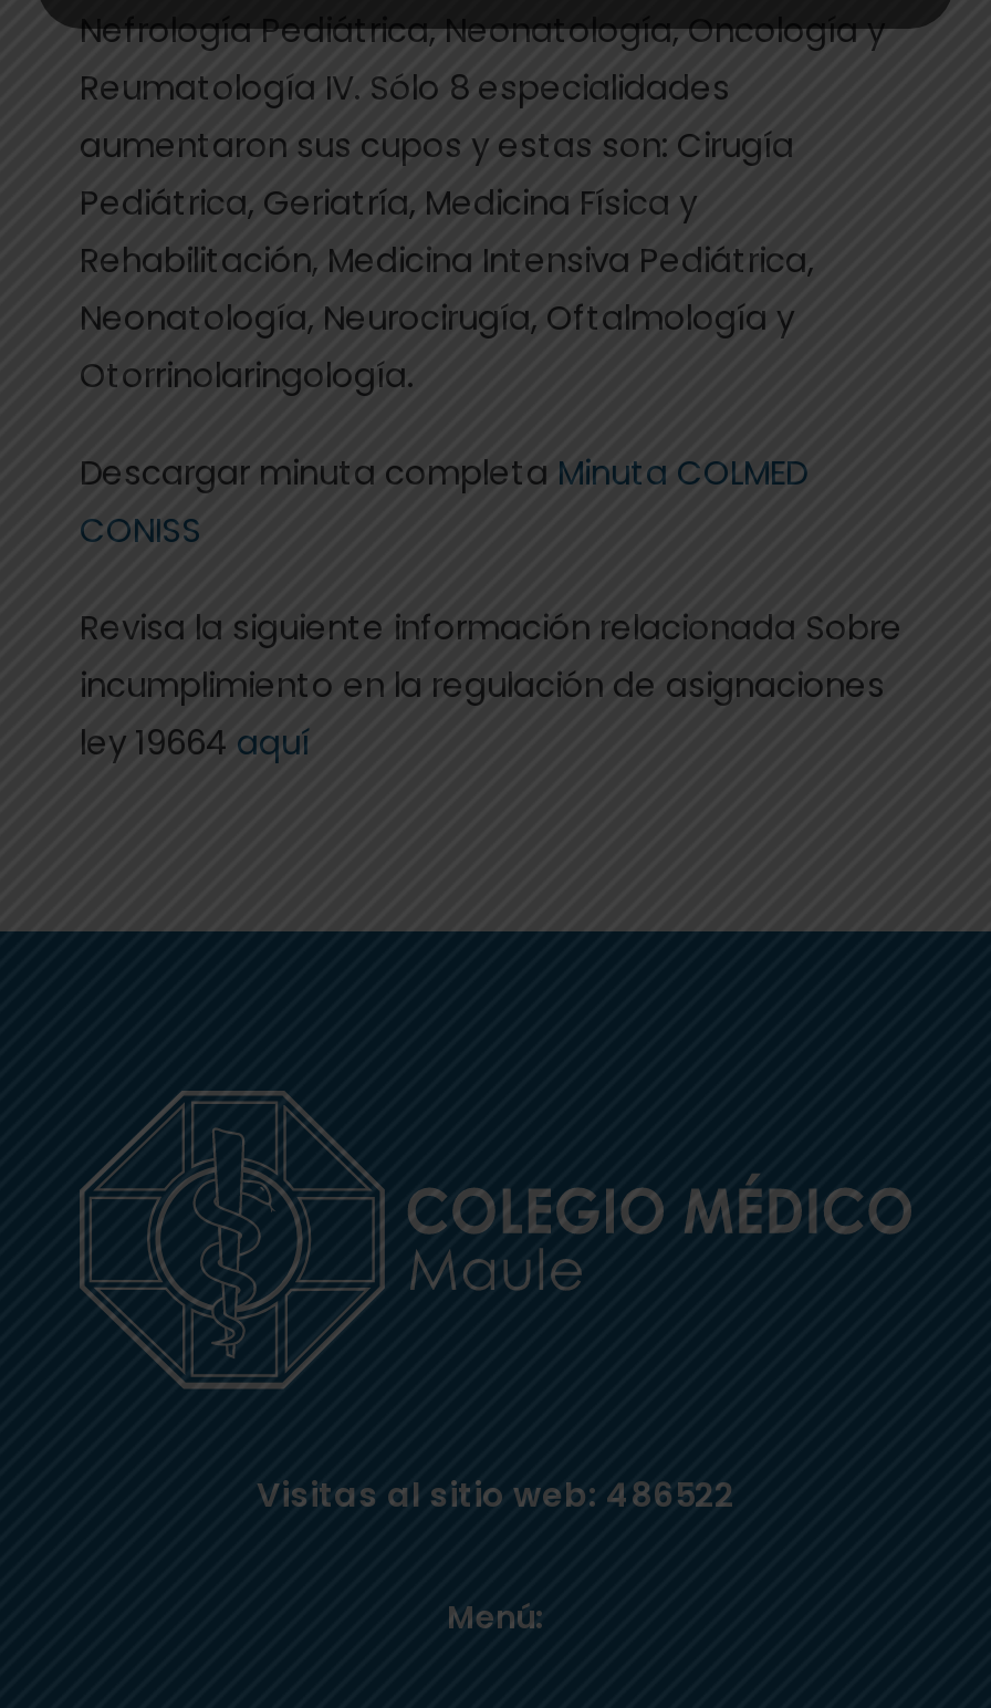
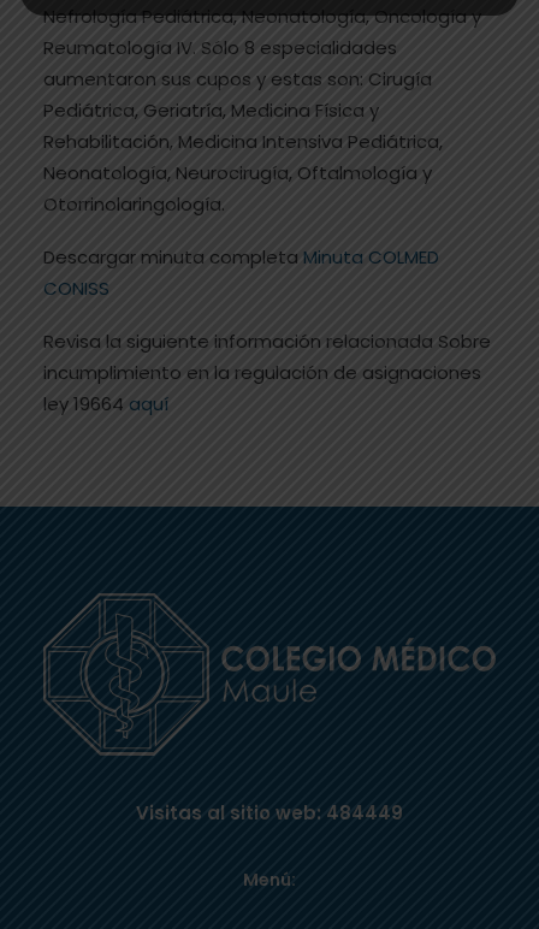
[257,1471,734,1518] Visitas al sitio web: 486522 -> [136,800,403,826] Visitas al sitio web: 484449

